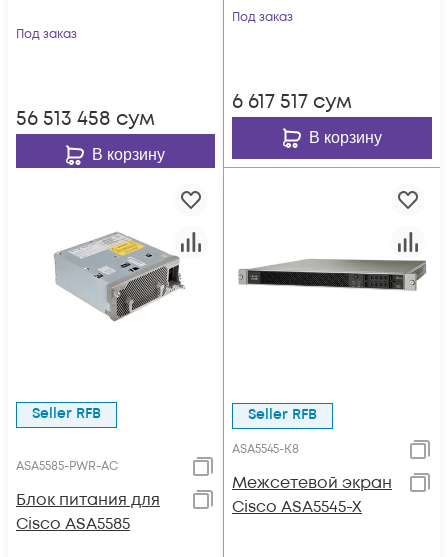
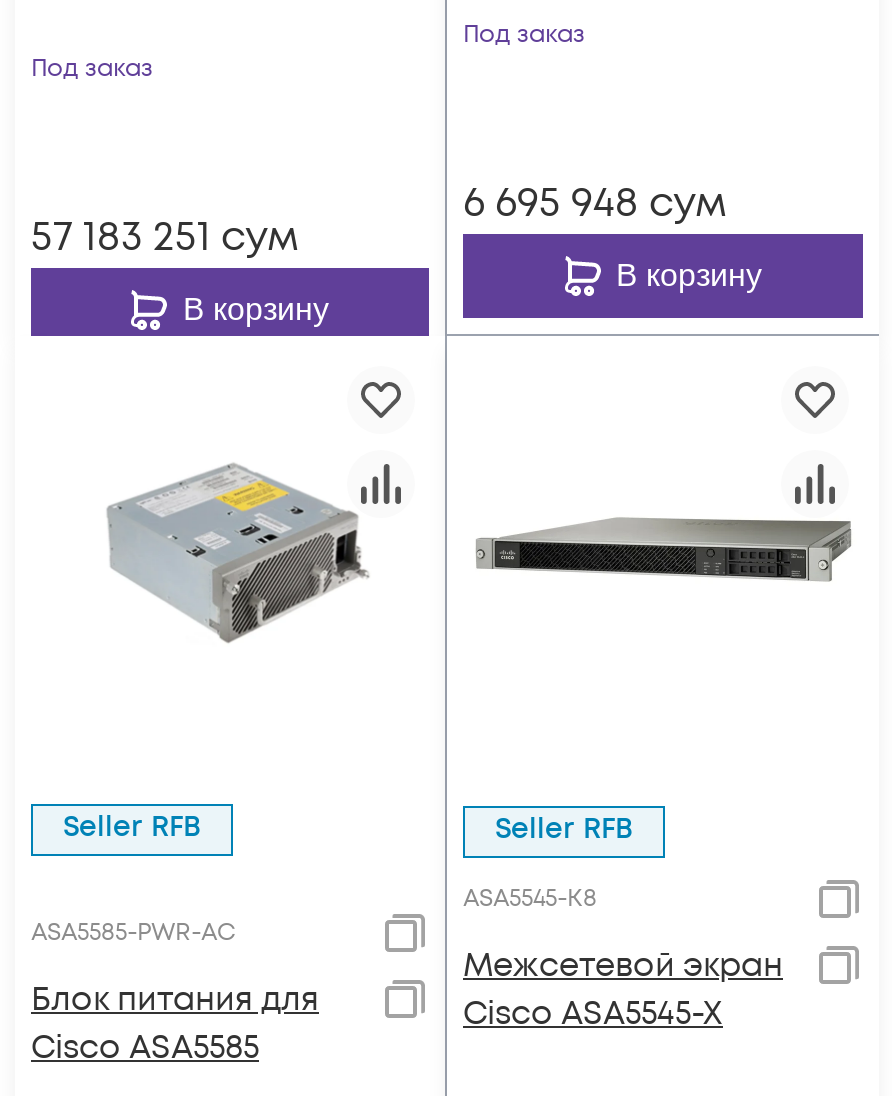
[232,88,352,116] 6 617 517 сум -> [463,176,727,232] 6 695 948 сум
[16,105,155,133] 56 513 458 сум -> [31,210,299,266] 57 183 251 сум

